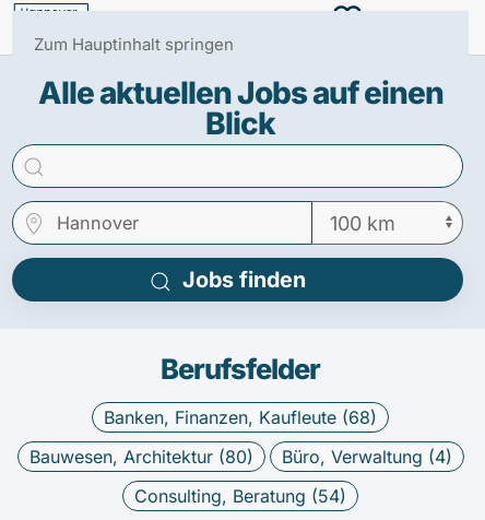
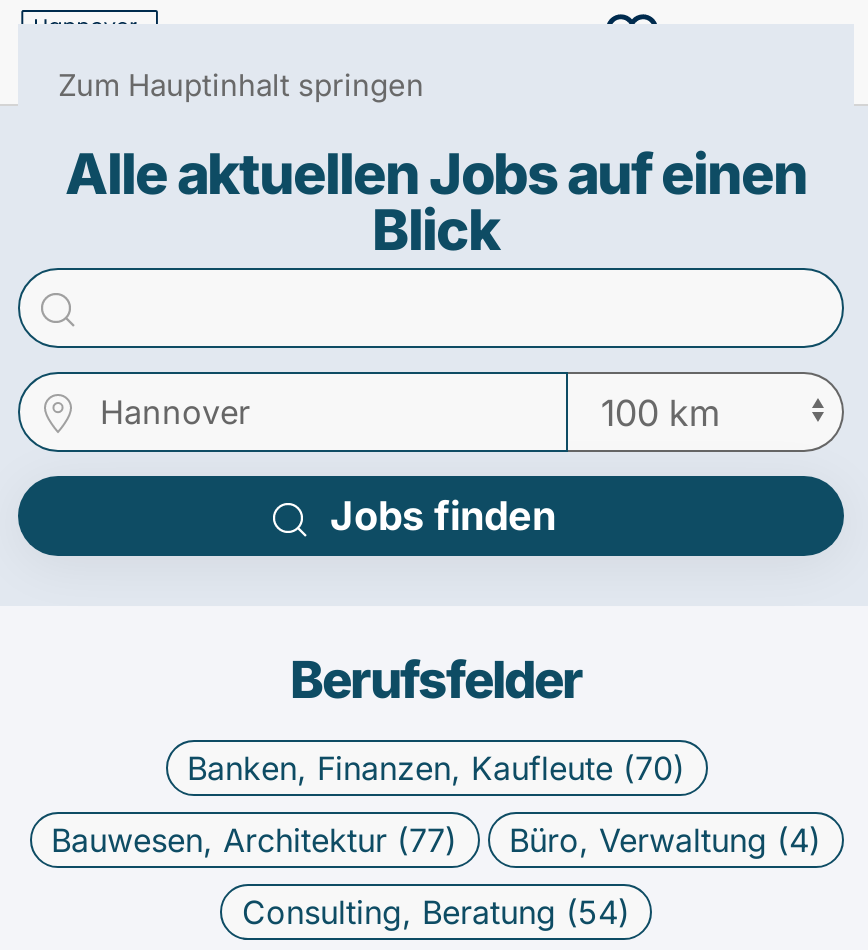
[104,406,377,428] Banken, Finanzen, Kaufleute (68) -> [187,748,685,788] Banken, Finanzen, Kaufleute (70)
[29,446,253,468] Bauwesen, Architektur (80) -> [51,820,457,860] Bauwesen, Architektur (77)

